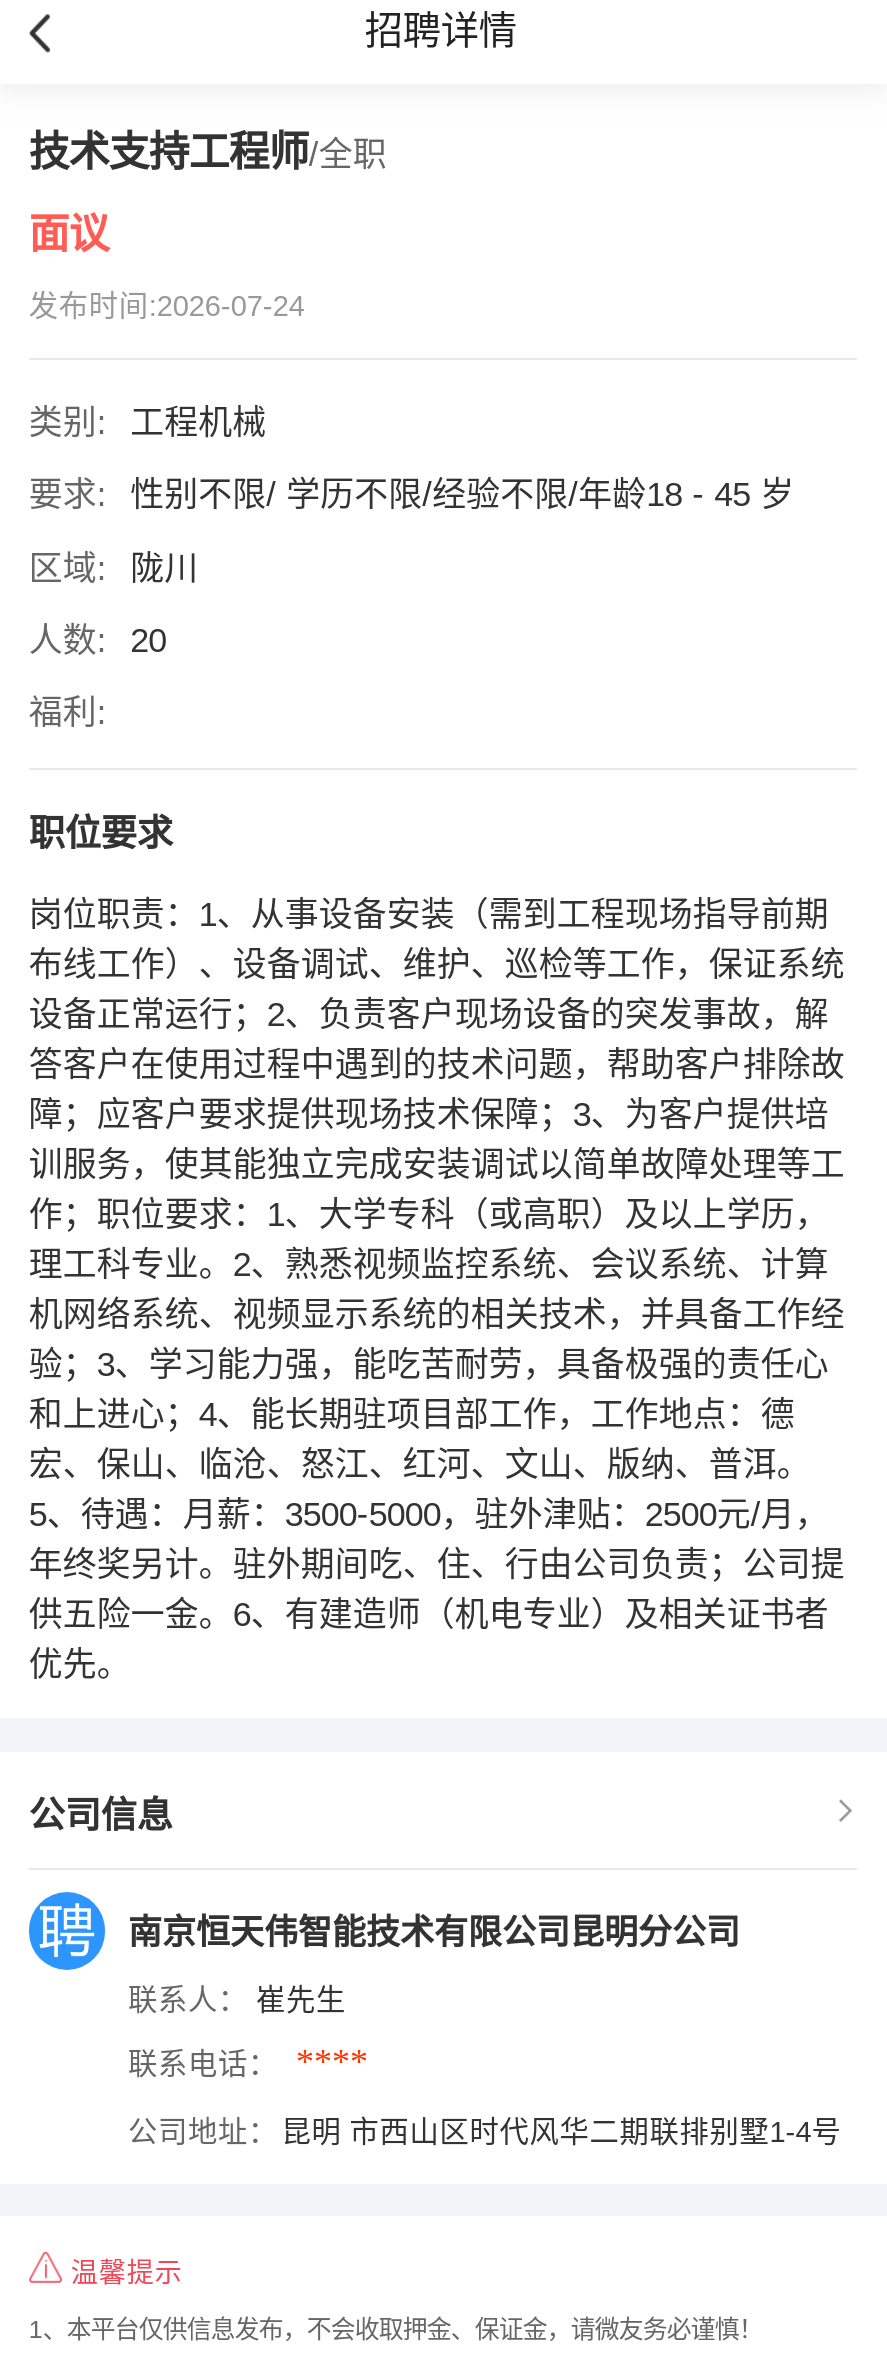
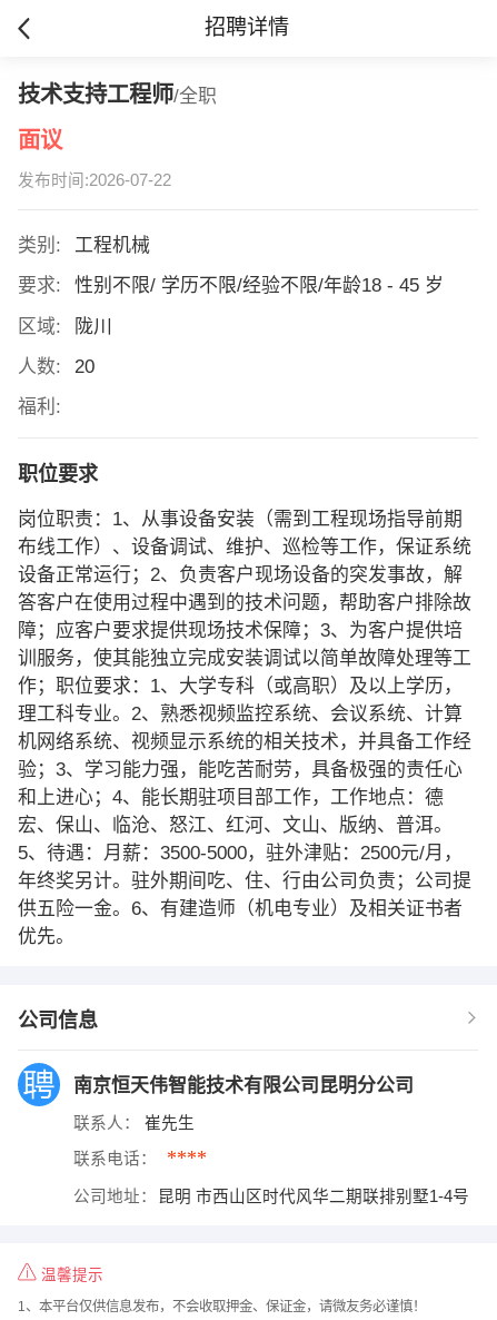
[29,290,305,322] 发布时间:2026-07-24 -> [18,172,171,189] 发布时间:2026-07-22

